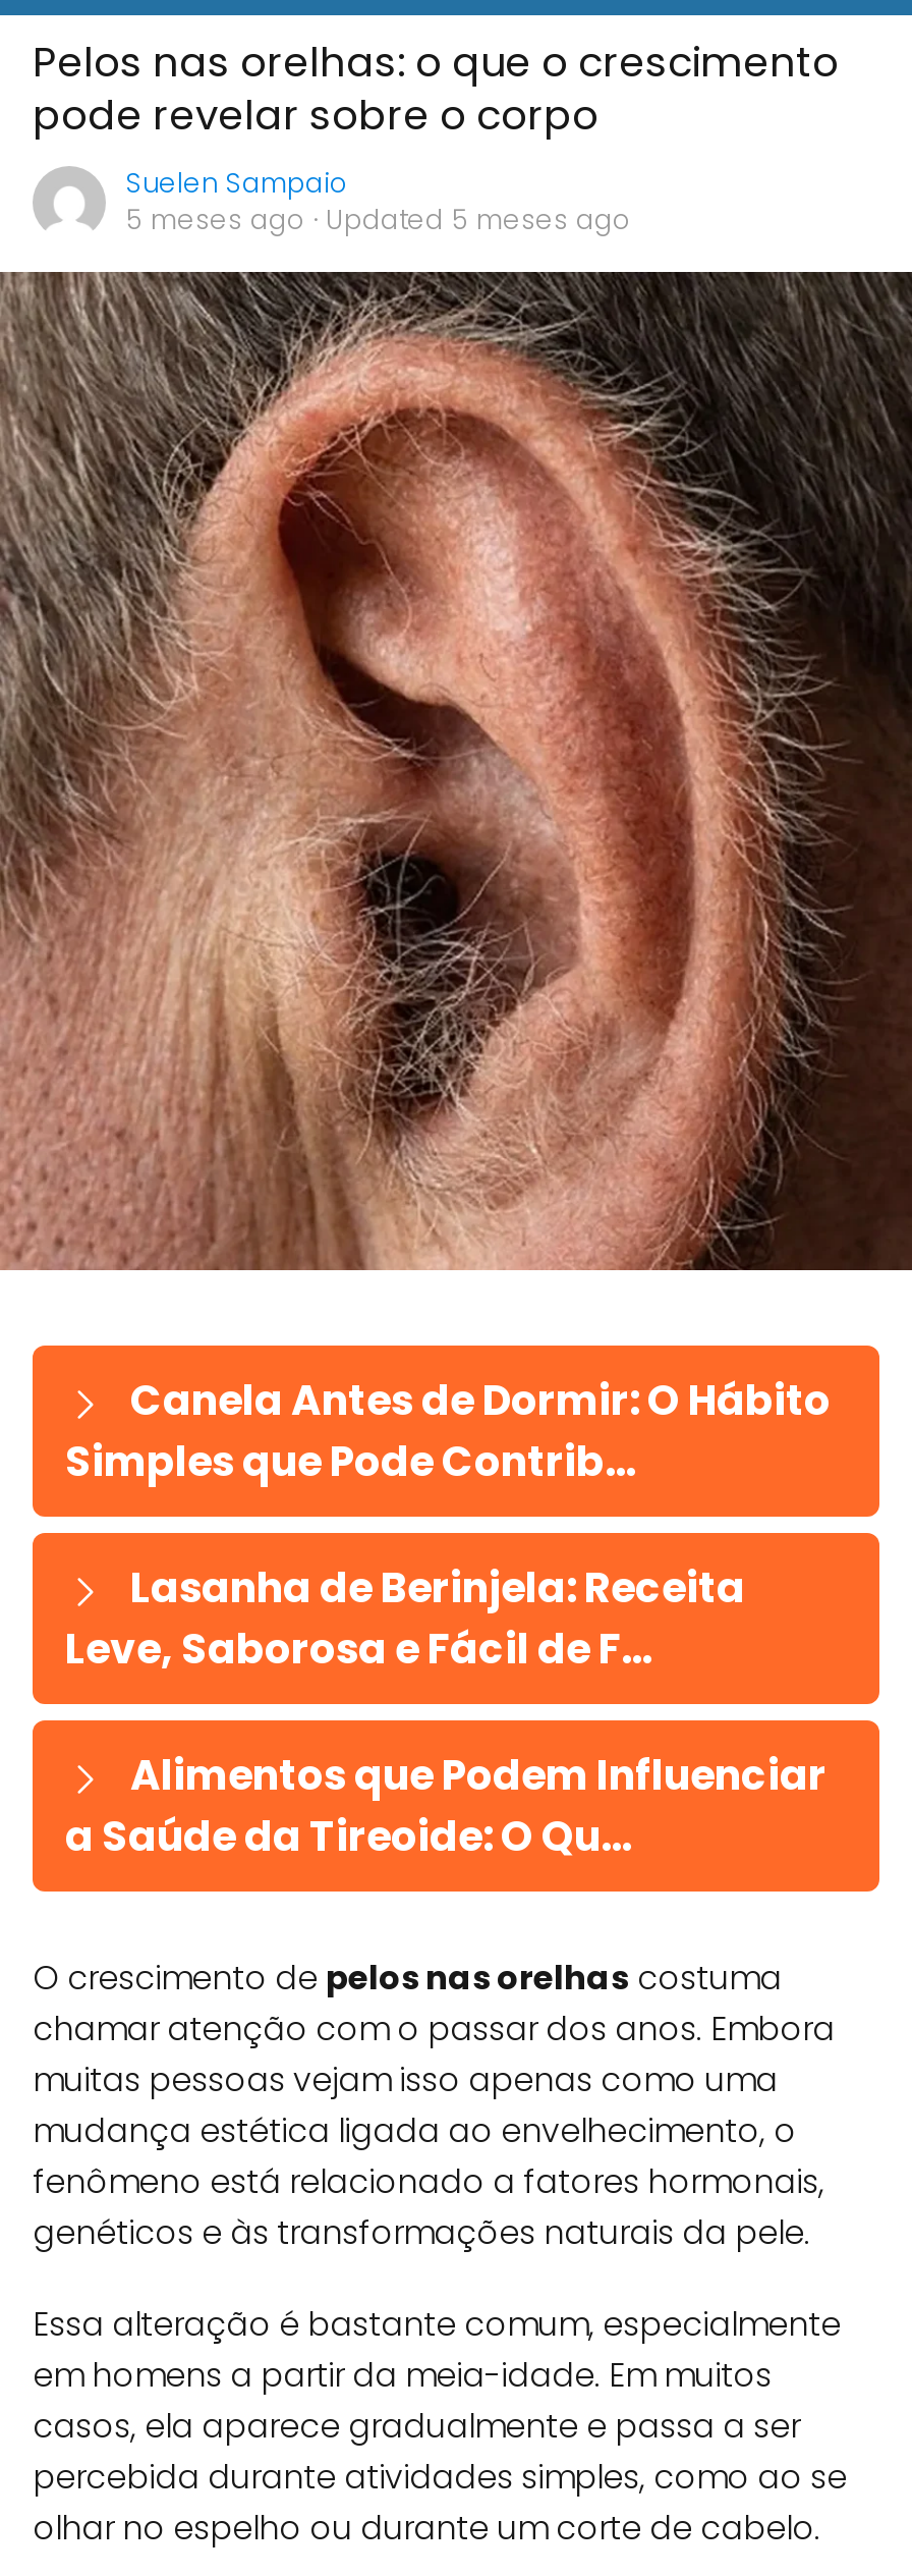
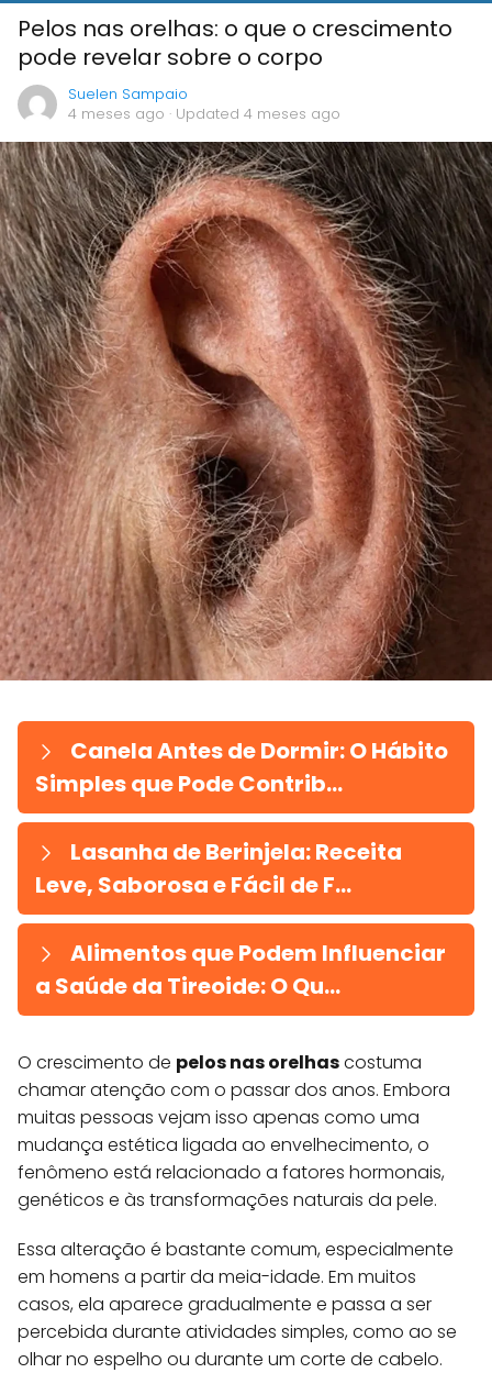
[126,201,631,239] 5 meses ago · Updated 5 meses ago -> [68,103,340,124] 4 meses ago · Updated 4 meses ago

